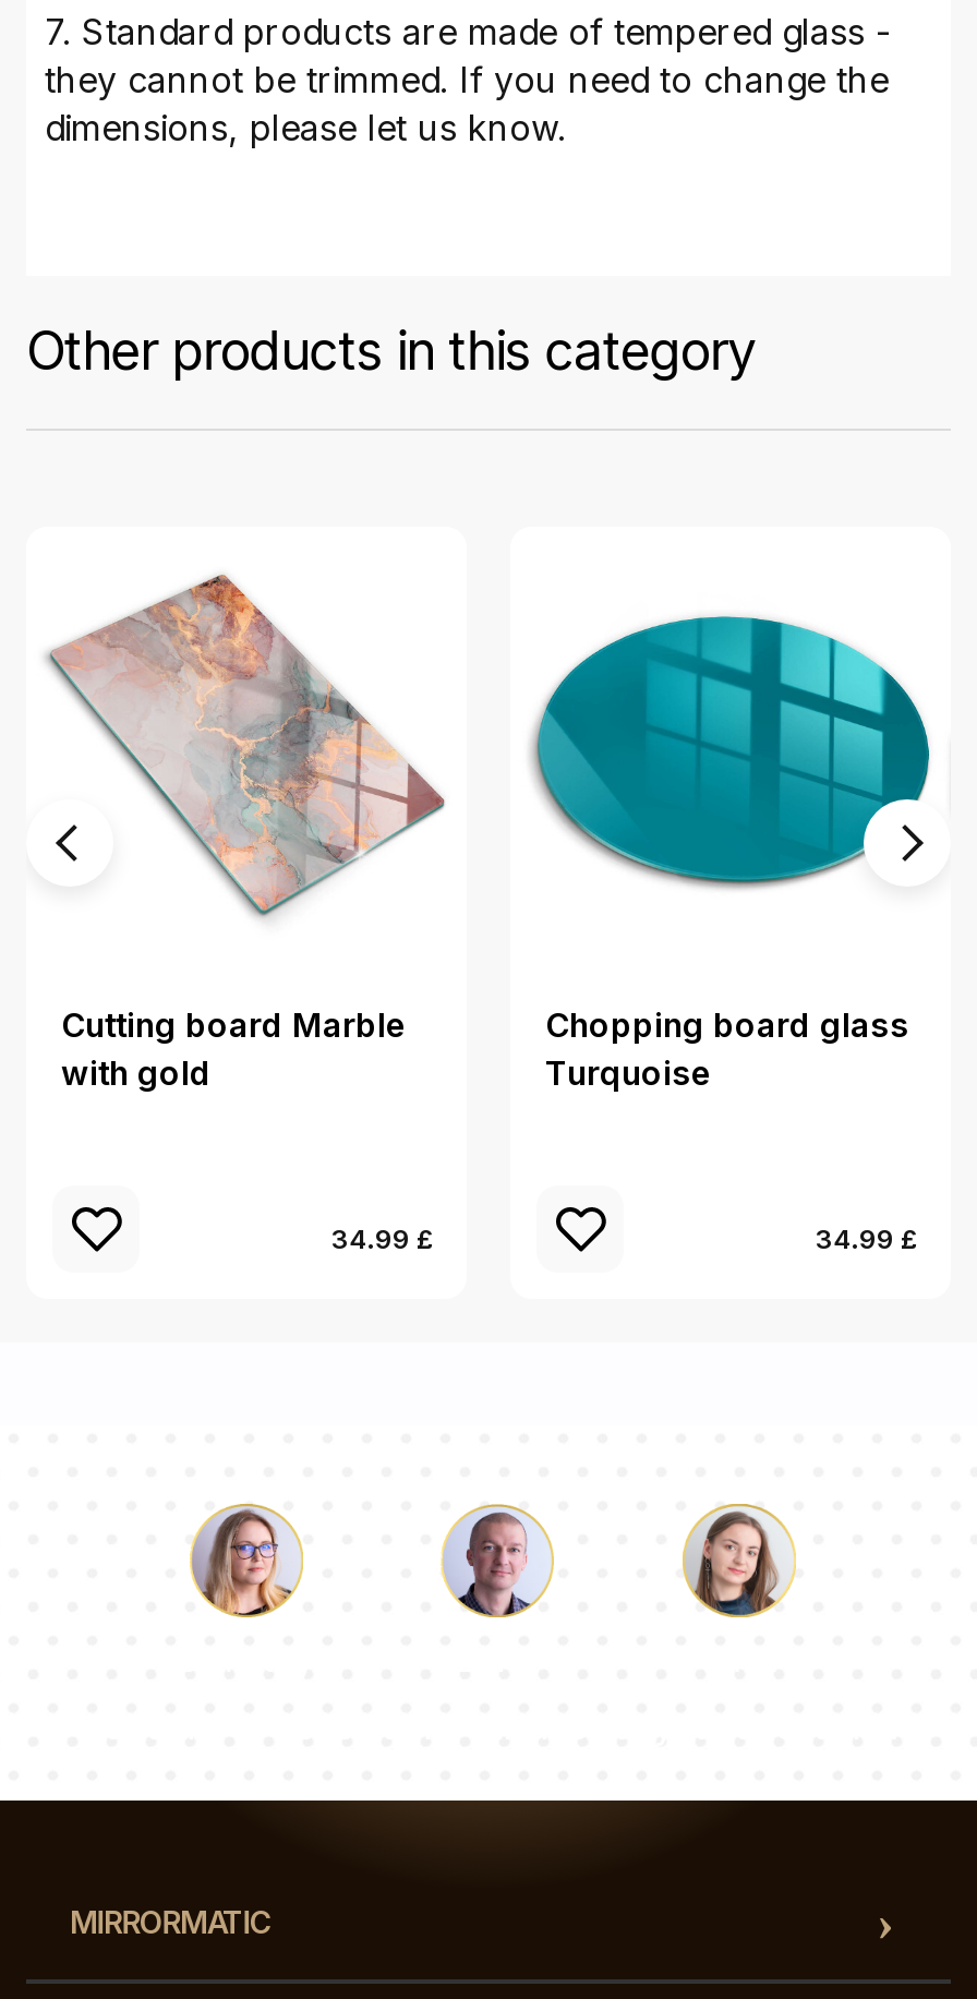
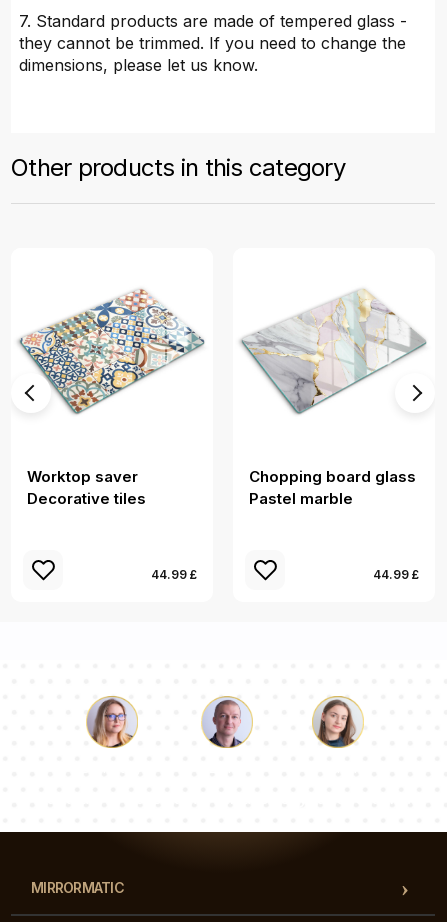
[44,573,447,1093] [image] | Cutting board Marble | with gold -> [18,270,205,508] [image] | Worktop saver | Decorative tiles
[530,614,931,889] [image] -> [240,288,425,415] [image]
[545,1052,713,1093] Turquoise -> [249,489,353,508] Pastel marble
[331,1222,432,1255] 34.99 £ -> [151,567,197,582] 44.99 £
[816,1222,916,1255] 34.99 £ -> [373,567,419,582] 44.99 £

